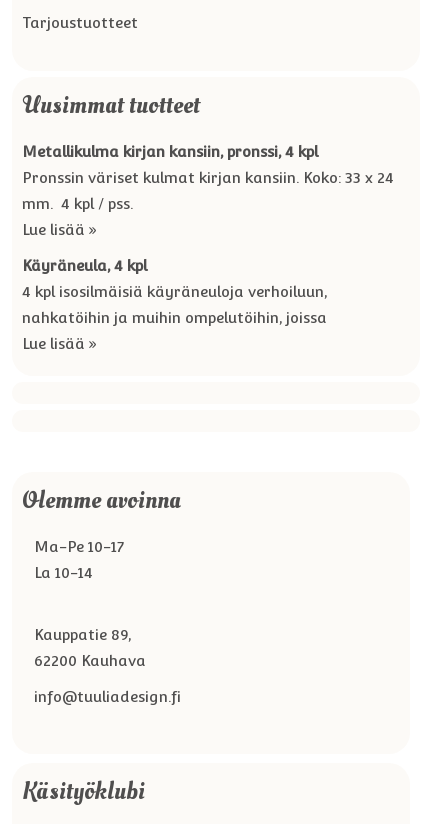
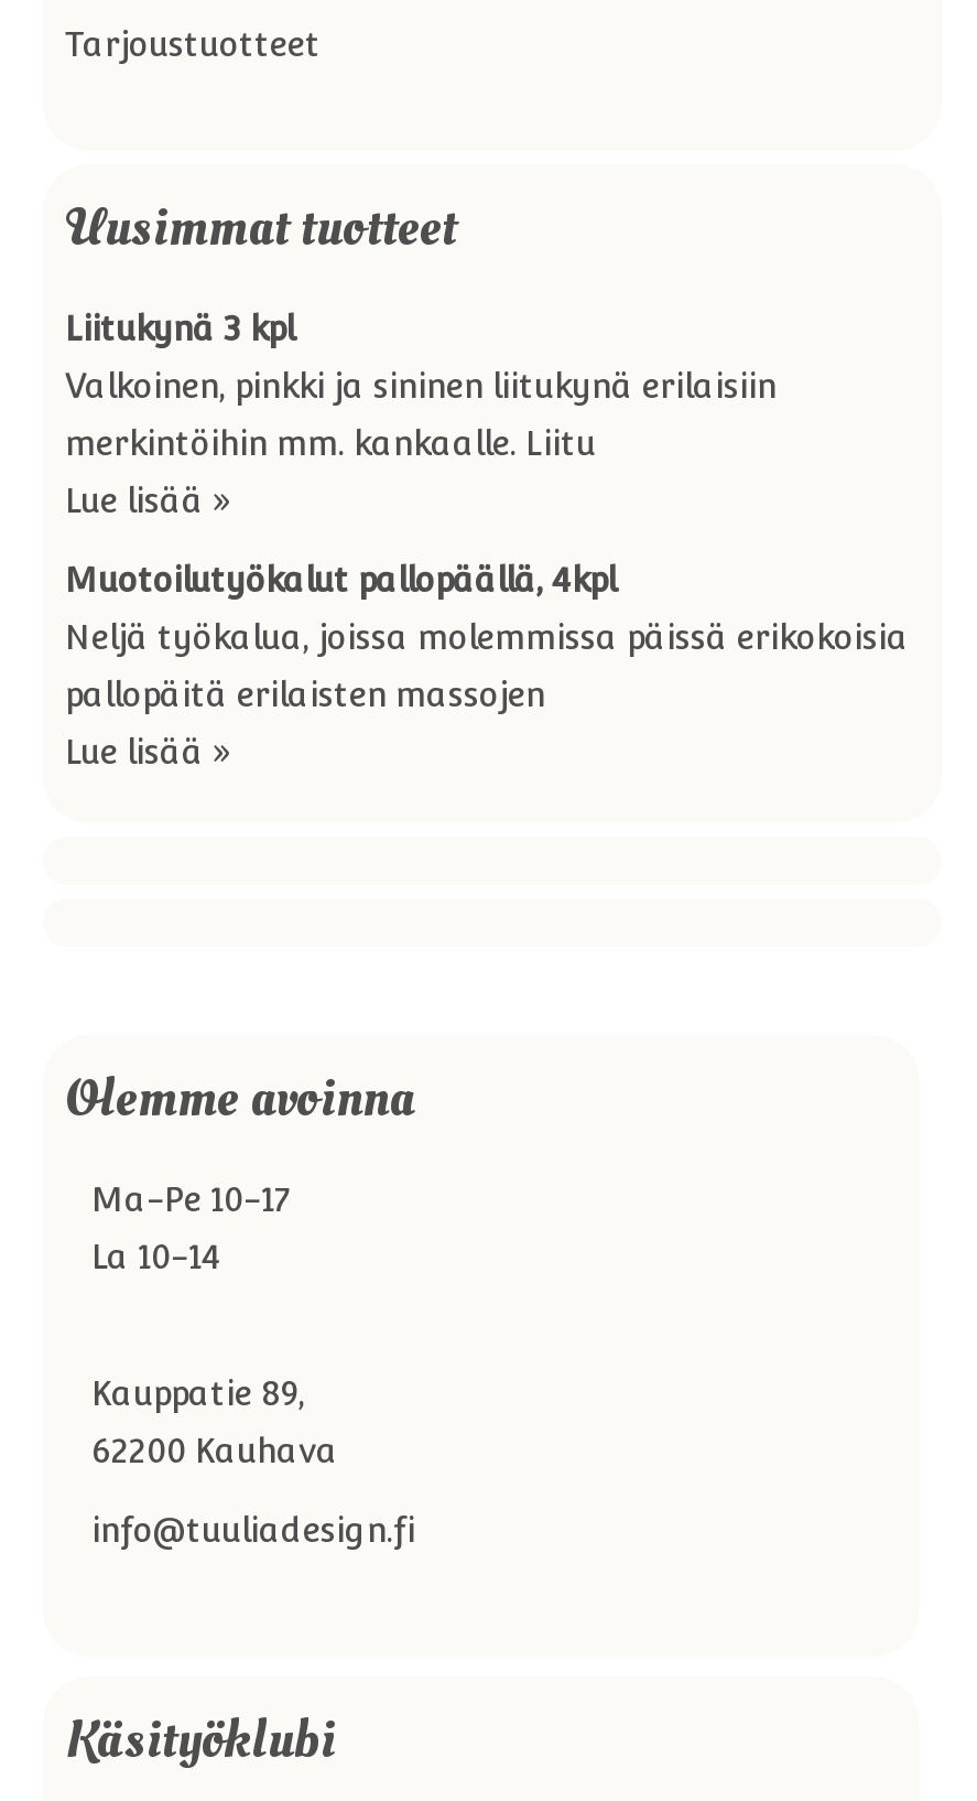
[22,143,318,160] Metallikulma kirjan kansiin, pronssi, 4 kpl -> [65,311,294,348] Liitukynä 3 kpl
[22,169,394,186] Pronssin väriset kulmat kirjan kansiin. Koko: 33 x 24 -> [65,368,777,405] Valkoinen, pinkki ja sininen liitukynä erilaisiin
[22,195,133,212] mm. 4 kpl / pss. -> [65,425,596,463] merkintöihin mm. kankaalle. Liitu
[22,257,147,274] Käyräneula, 4 kpl -> [65,562,616,599] Muotoilutyökalut pallopäällä, 4kpl
[22,283,327,300] 4 kpl isosilmäisiä käyräneuloja verhoiluun, -> [65,619,909,657] Neljä työkalua, joissa molemmissa päissä erikokoisia
[22,309,327,326] nahkatöihin ja muihin ompelutöihin, joissa -> [65,677,545,714] pallopäitä erilaisten massojen

